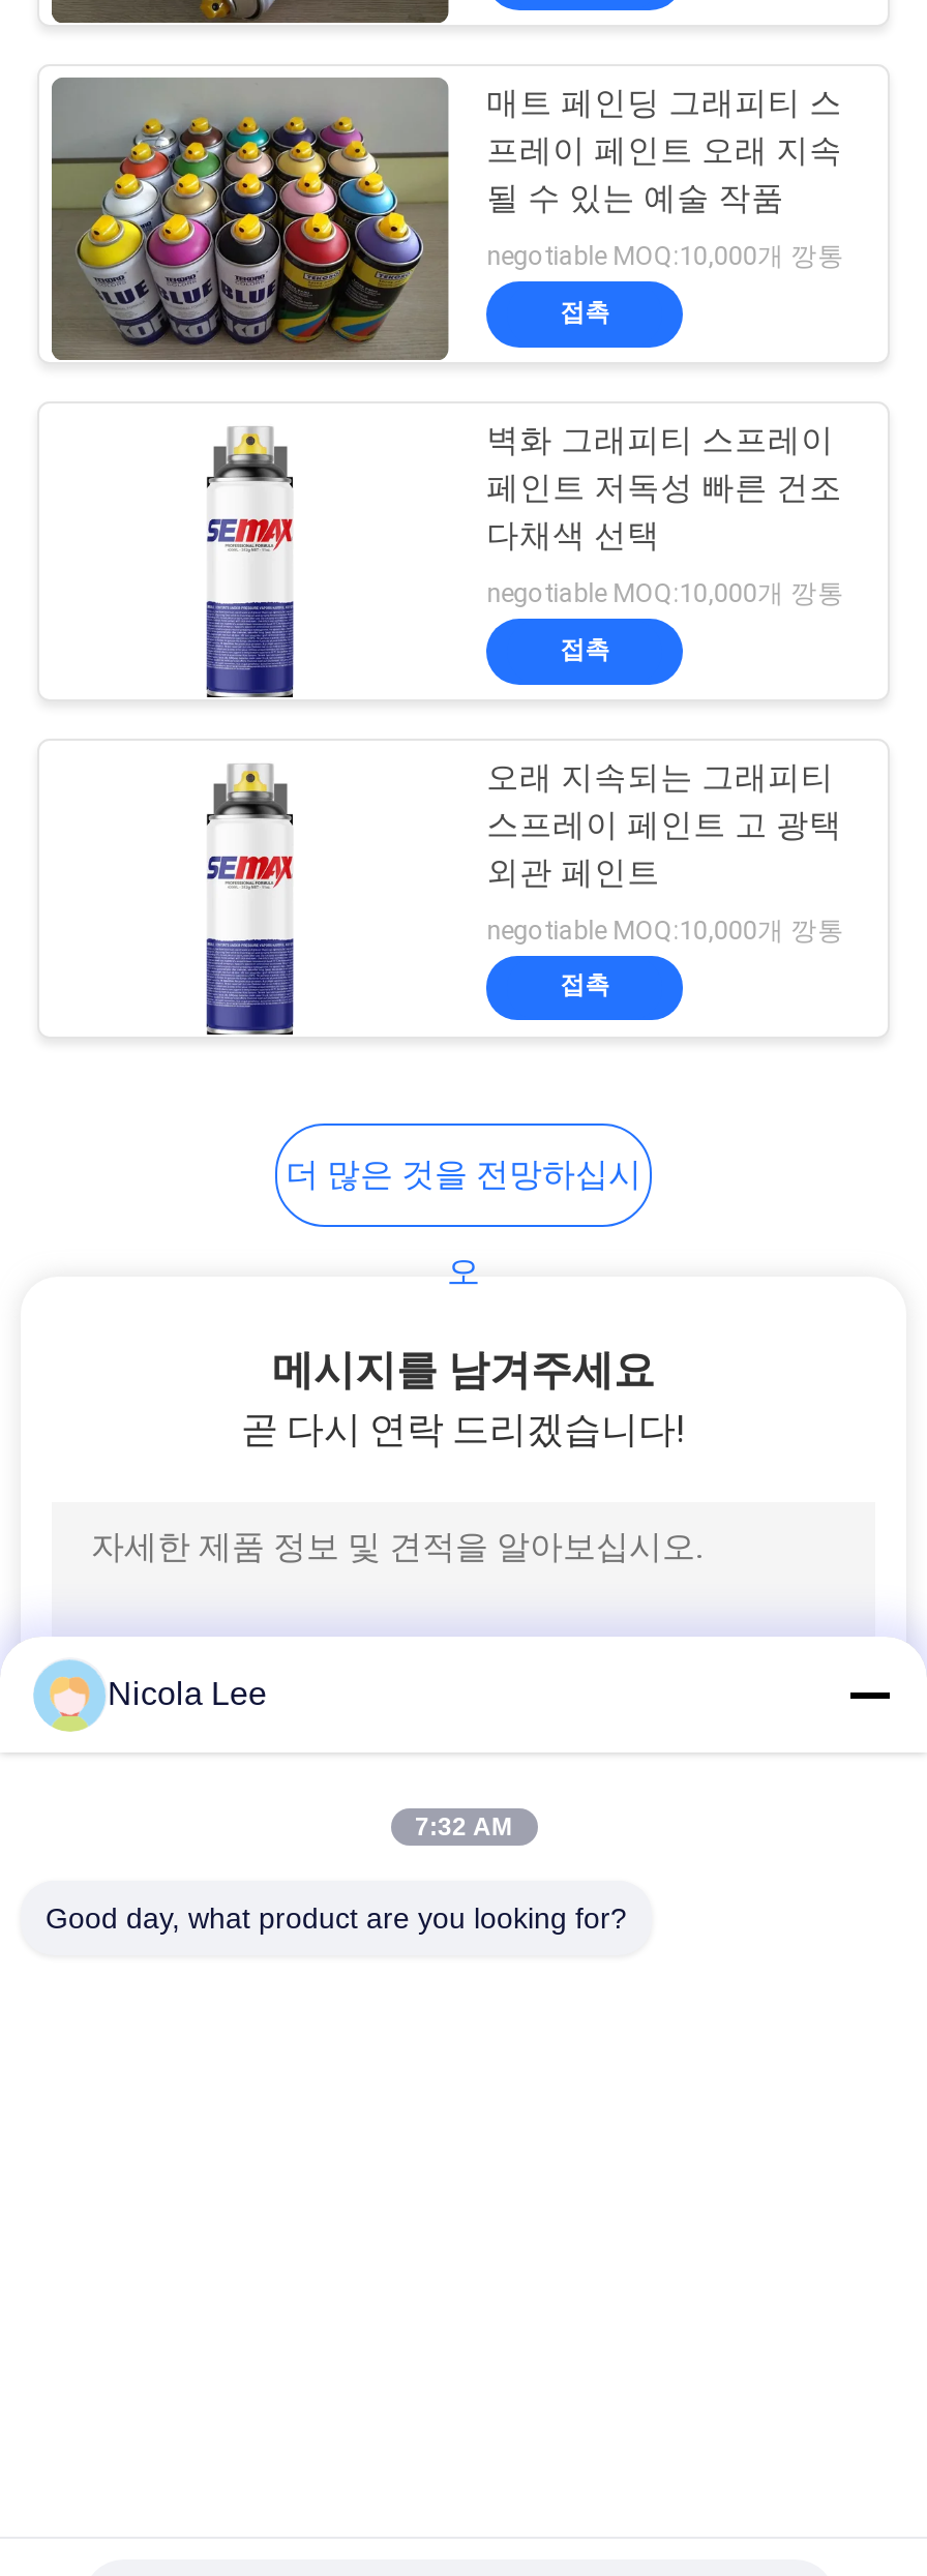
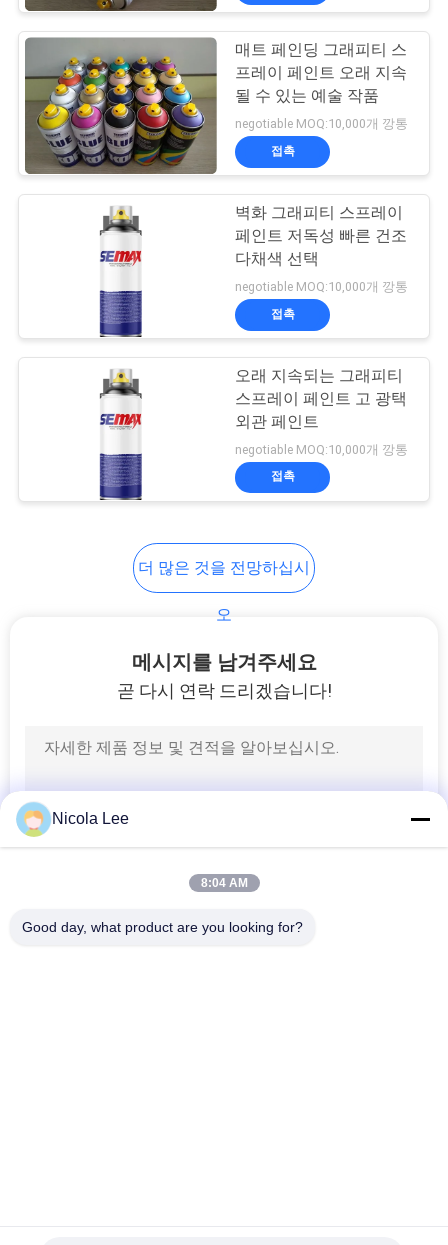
[415,1813,512,1841] 7:32 AM -> [200,876,247,890] 8:04 AM

